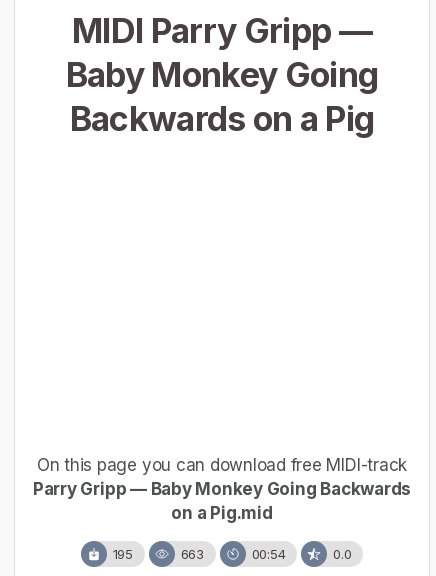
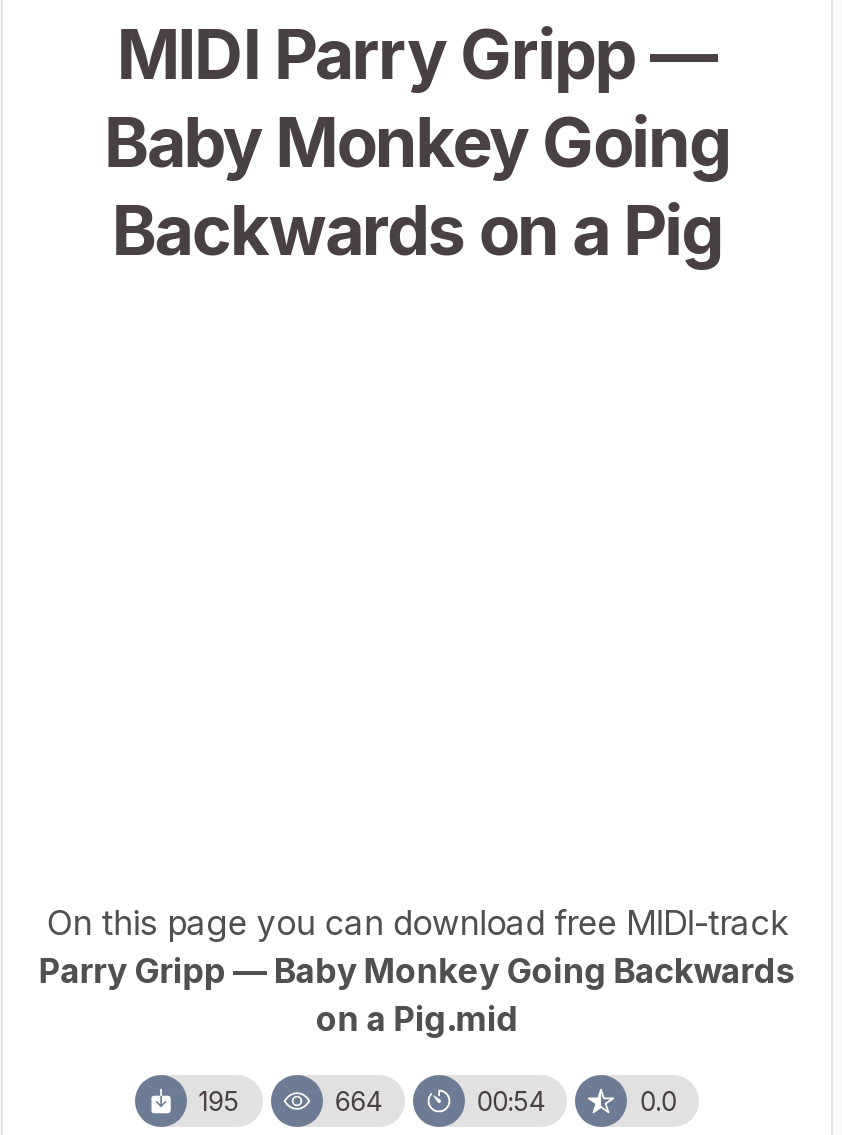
[181,545,204,561] 663 -> [334,1084,381,1116] 664

